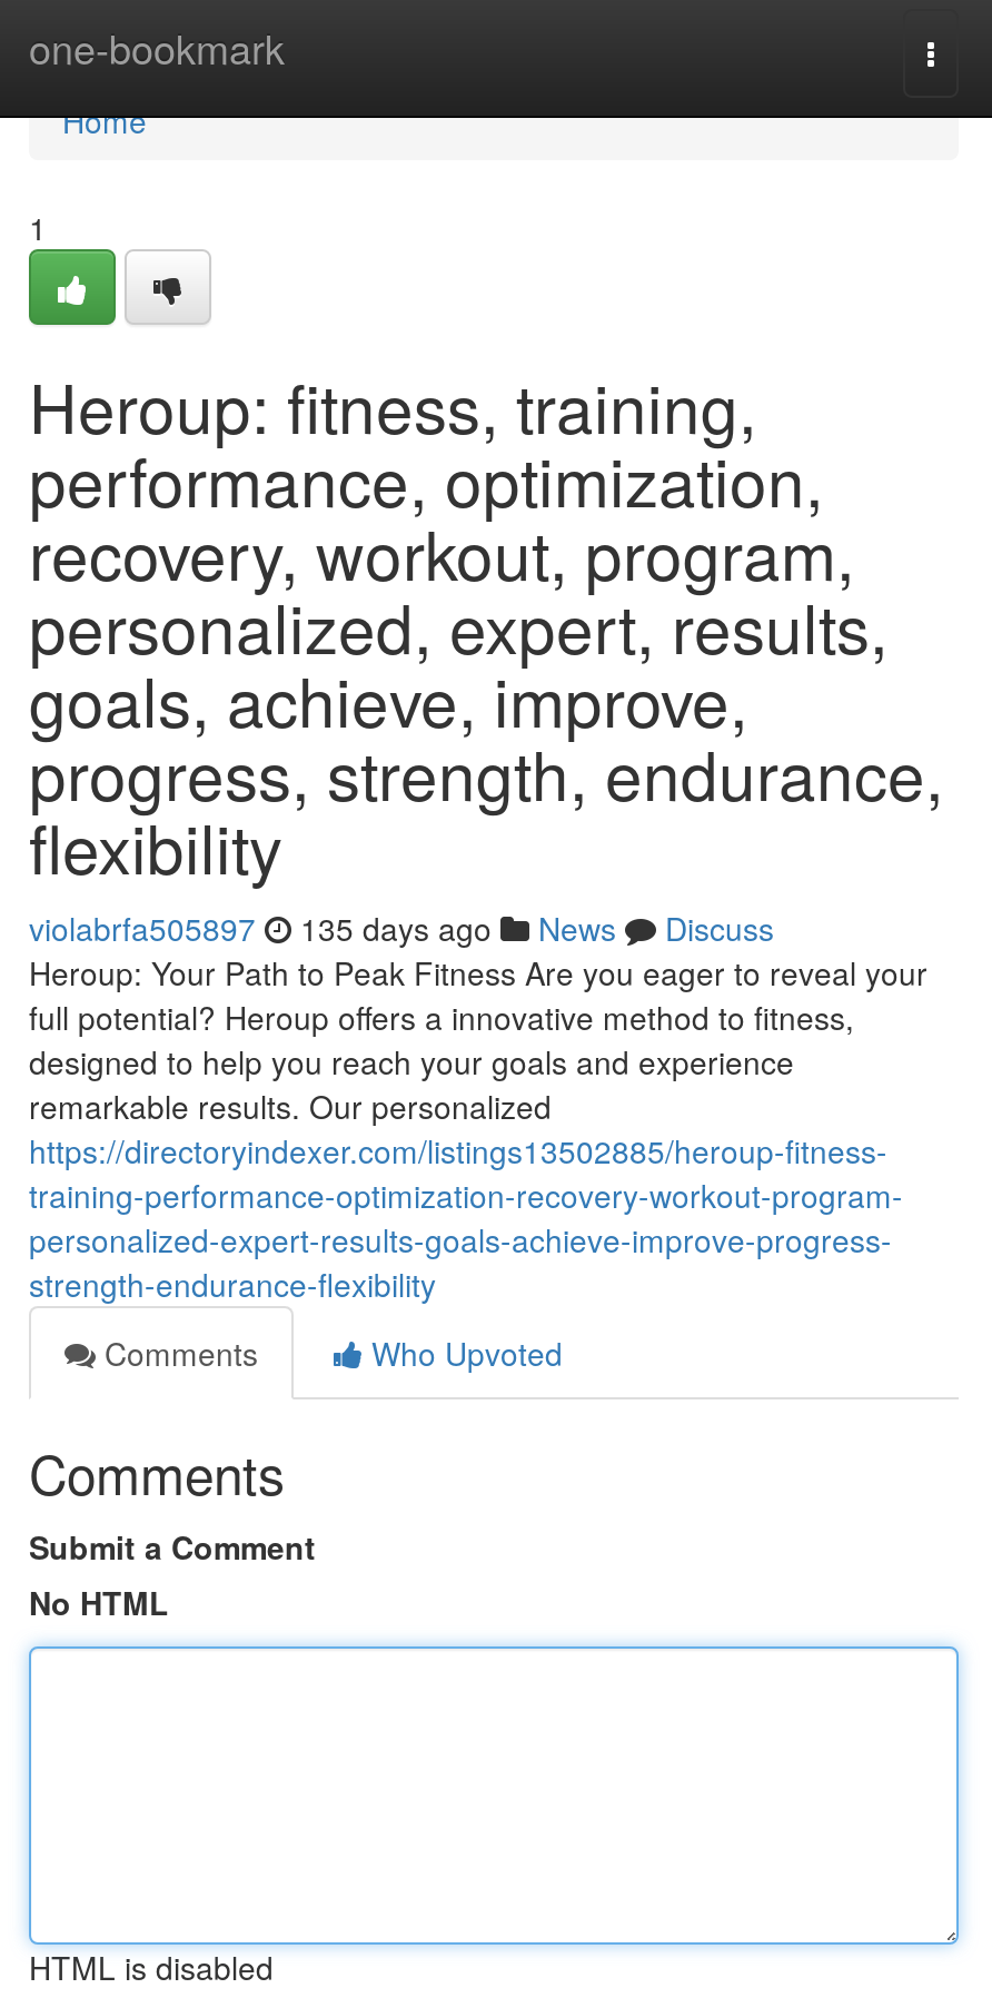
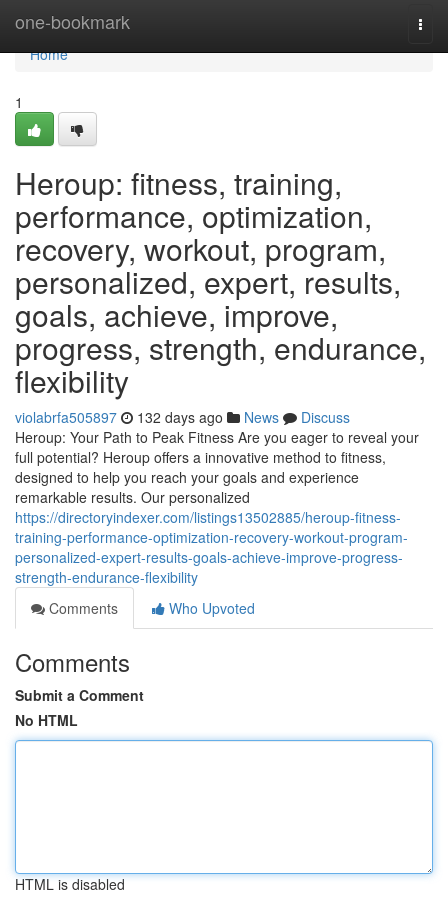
[29,906,774,950] violabrfa505897 135 days ago News Discuss -> [15,407,350,427] violabrfa505897 132 days ago News Discuss

